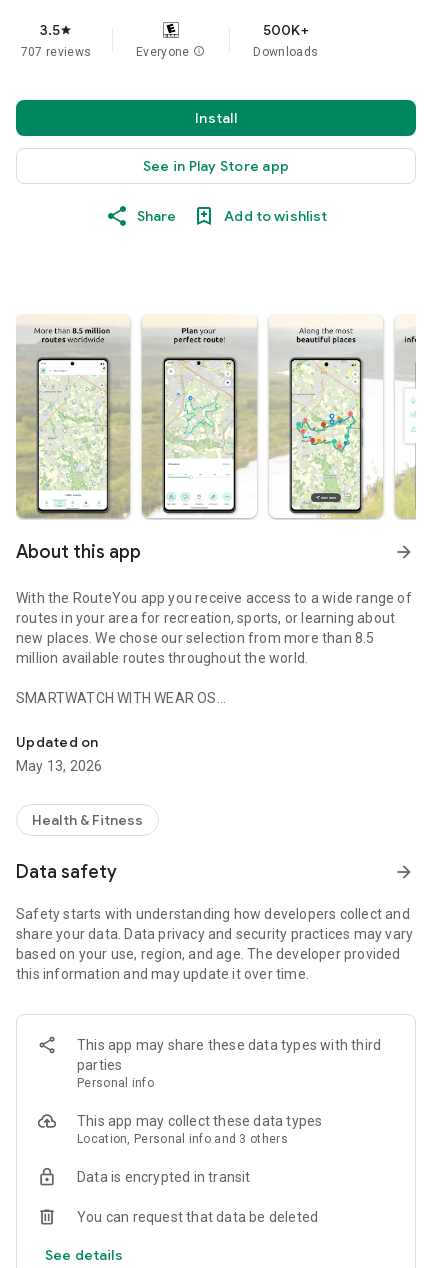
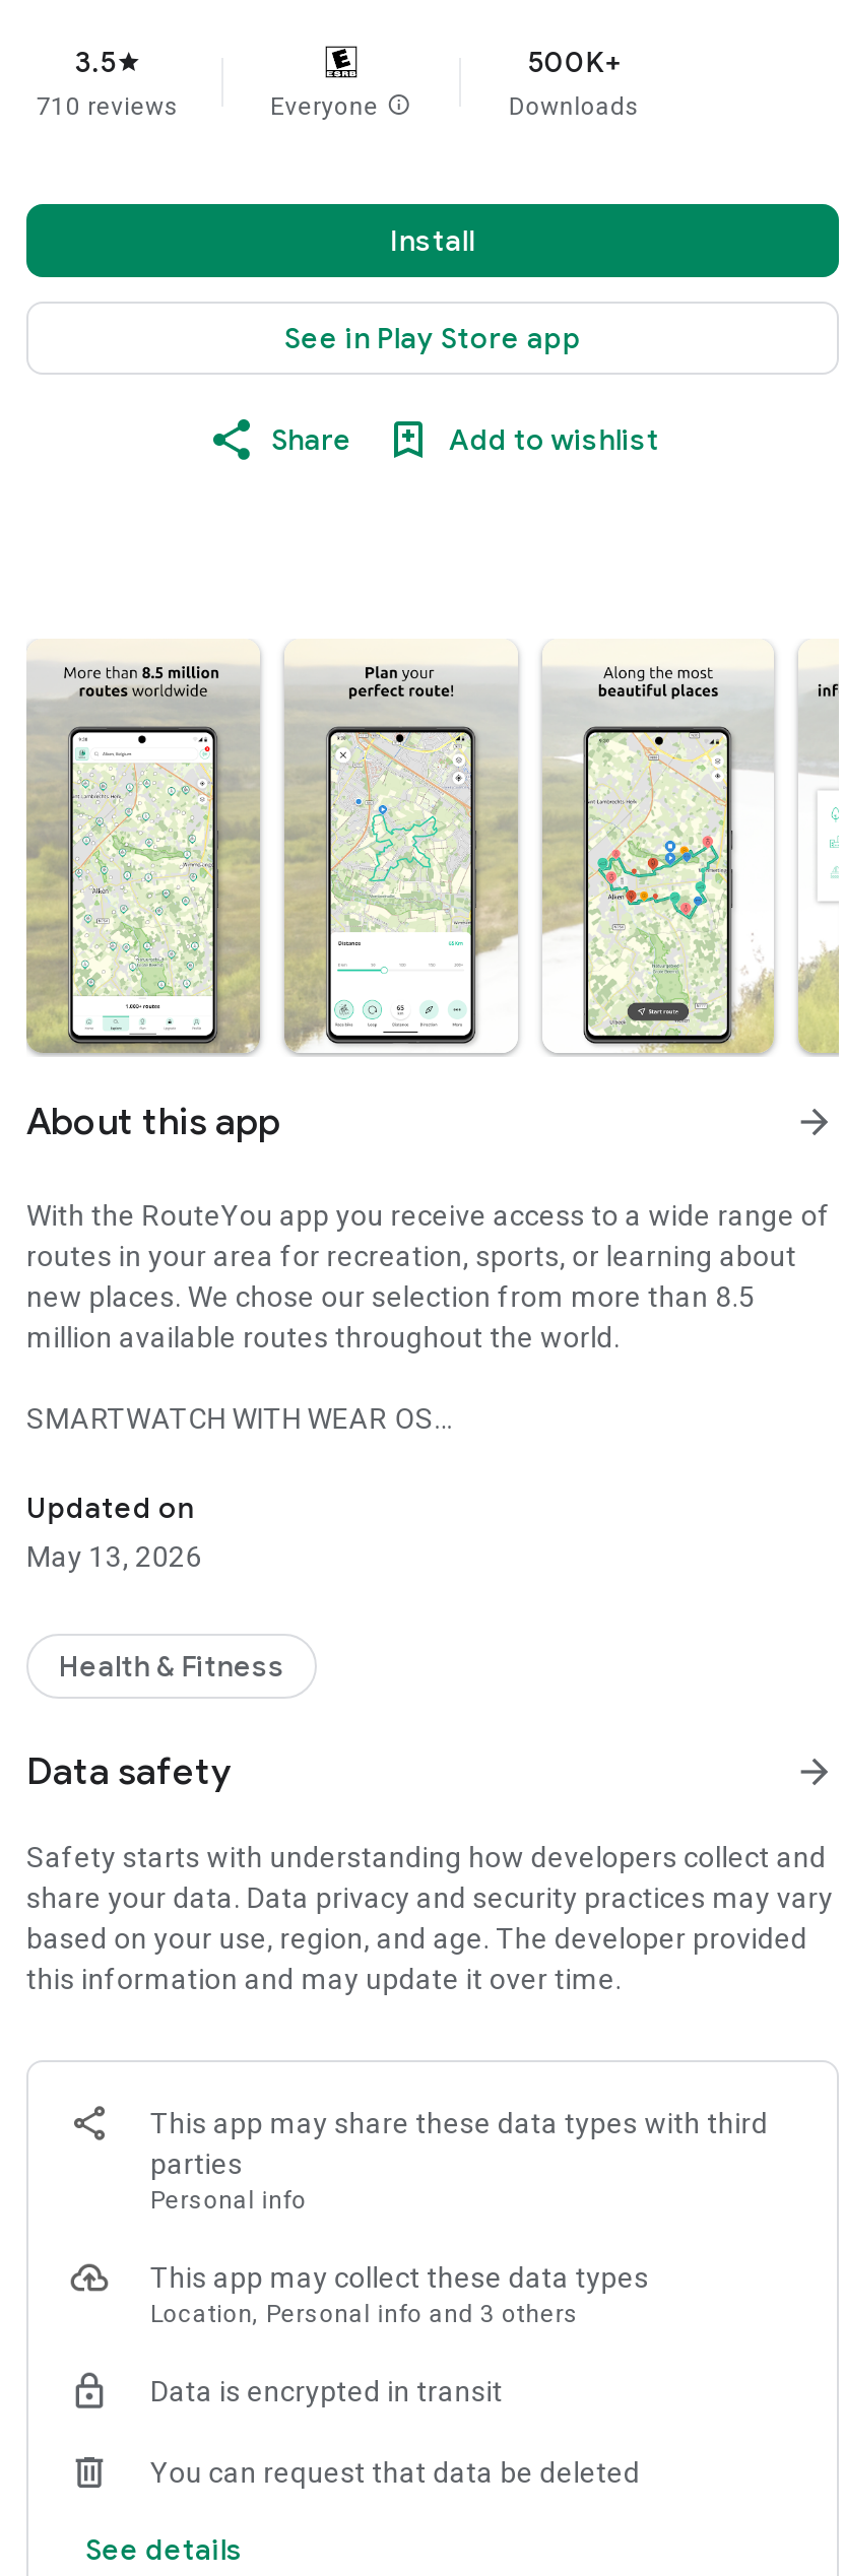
[21,45,91,59] 707 reviews -> [36,92,179,121] 710 reviews

